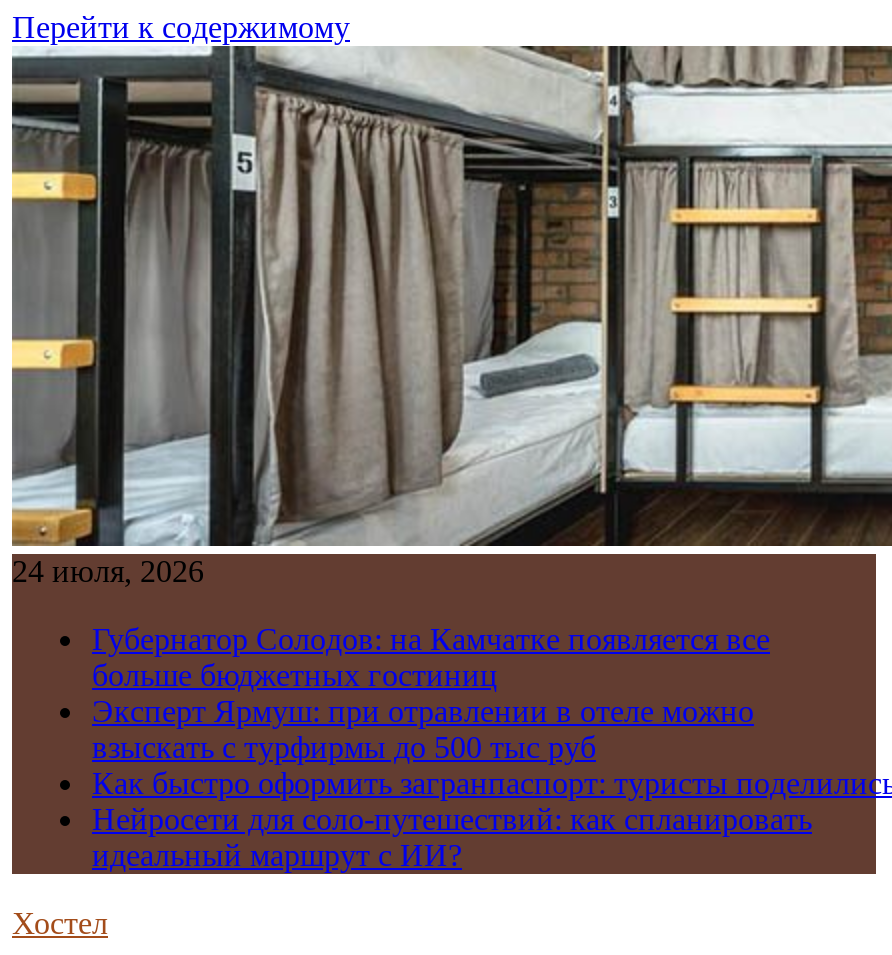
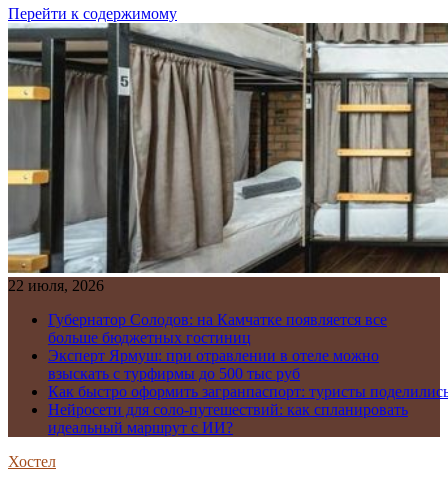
[12,554,204,588] 24 июля, 2026 -> [8,277,104,294] 22 июля, 2026

